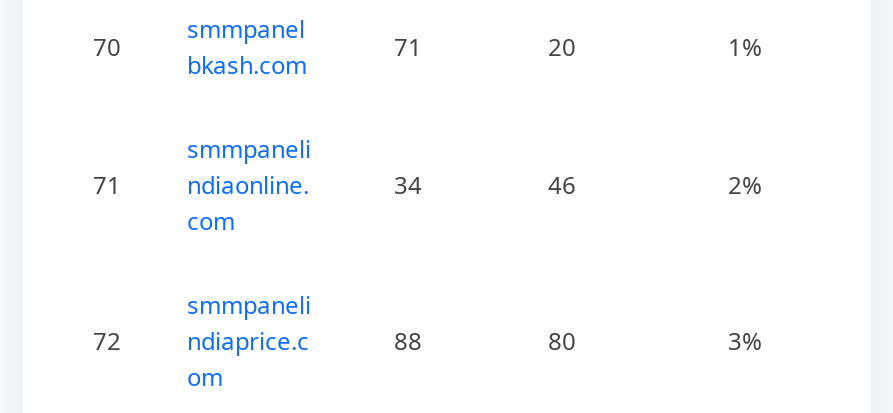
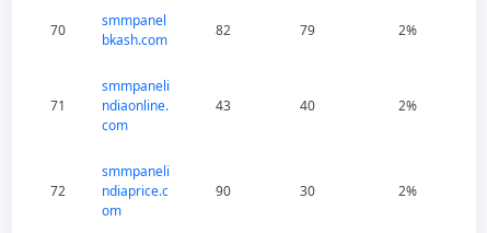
[394,30,422,64] 71 -> [215,21,230,39] 82
[548,30,576,64] 20 -> [299,21,315,39] 79
[728,30,762,64] 1% -> [398,21,416,39] 2%
[394,168,422,202] 34 -> [215,96,230,115] 43
[548,168,576,202] 46 -> [299,96,315,115] 40
[394,324,422,358] 88 -> [215,182,230,200] 90
[548,324,576,358] 80 -> [299,182,315,200] 30
[728,324,762,358] 3% -> [398,182,416,200] 2%

